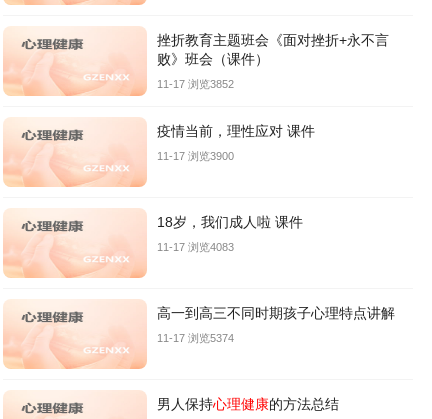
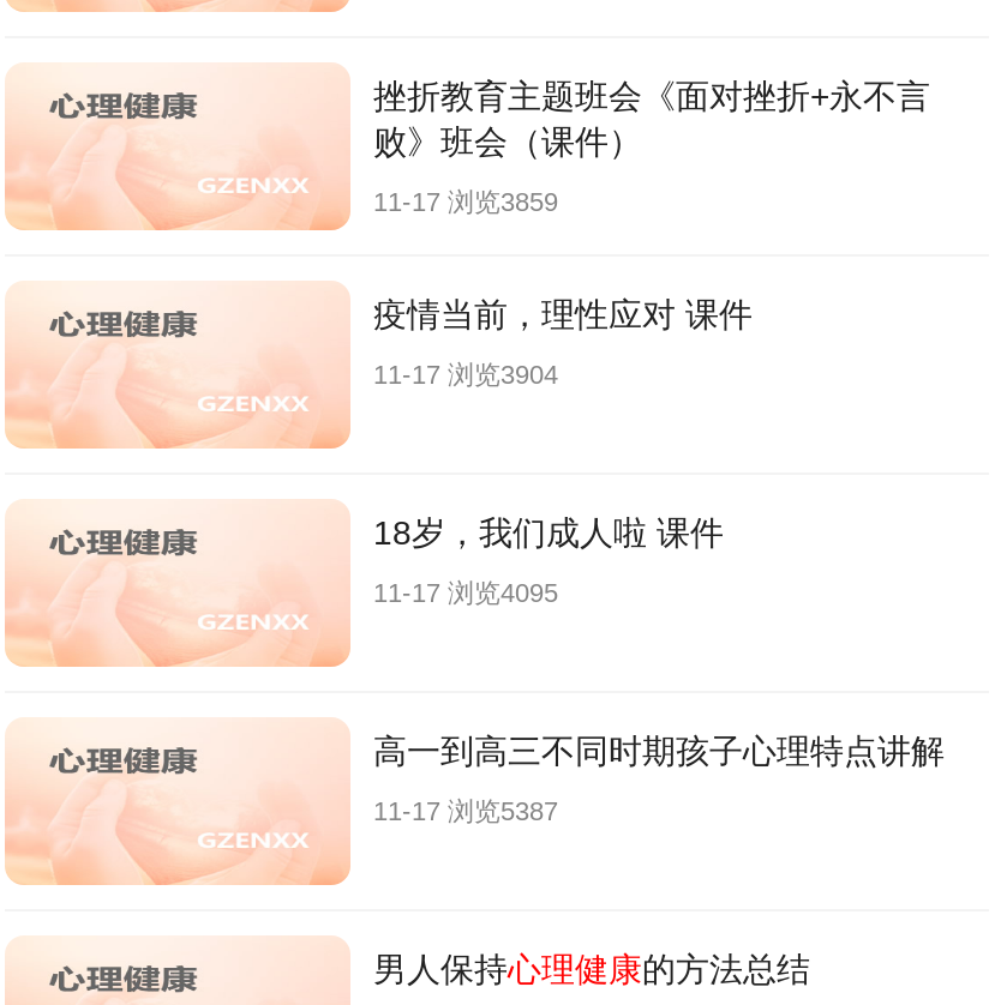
[156,78,233,90] 11-17 浏览3852 -> [373,187,558,216] 11-17 浏览3859
[156,150,233,162] 11-17 浏览3900 -> [373,360,558,389] 11-17 浏览3904
[156,241,233,253] 11-17 浏览4083 -> [373,578,558,607] 11-17 浏览4095
[156,332,233,344] 11-17 浏览5374 -> [373,796,558,825] 11-17 浏览5387

